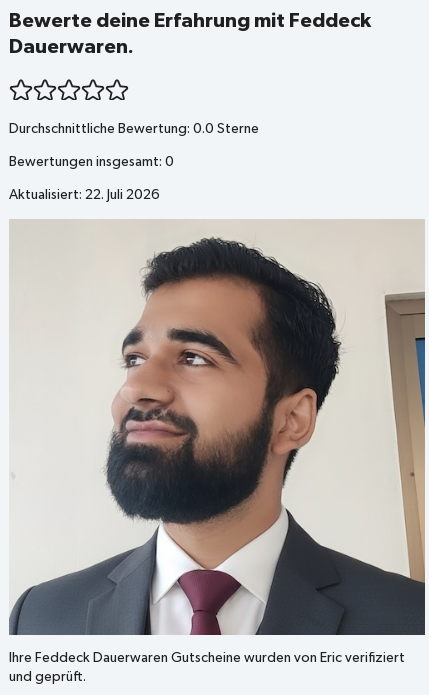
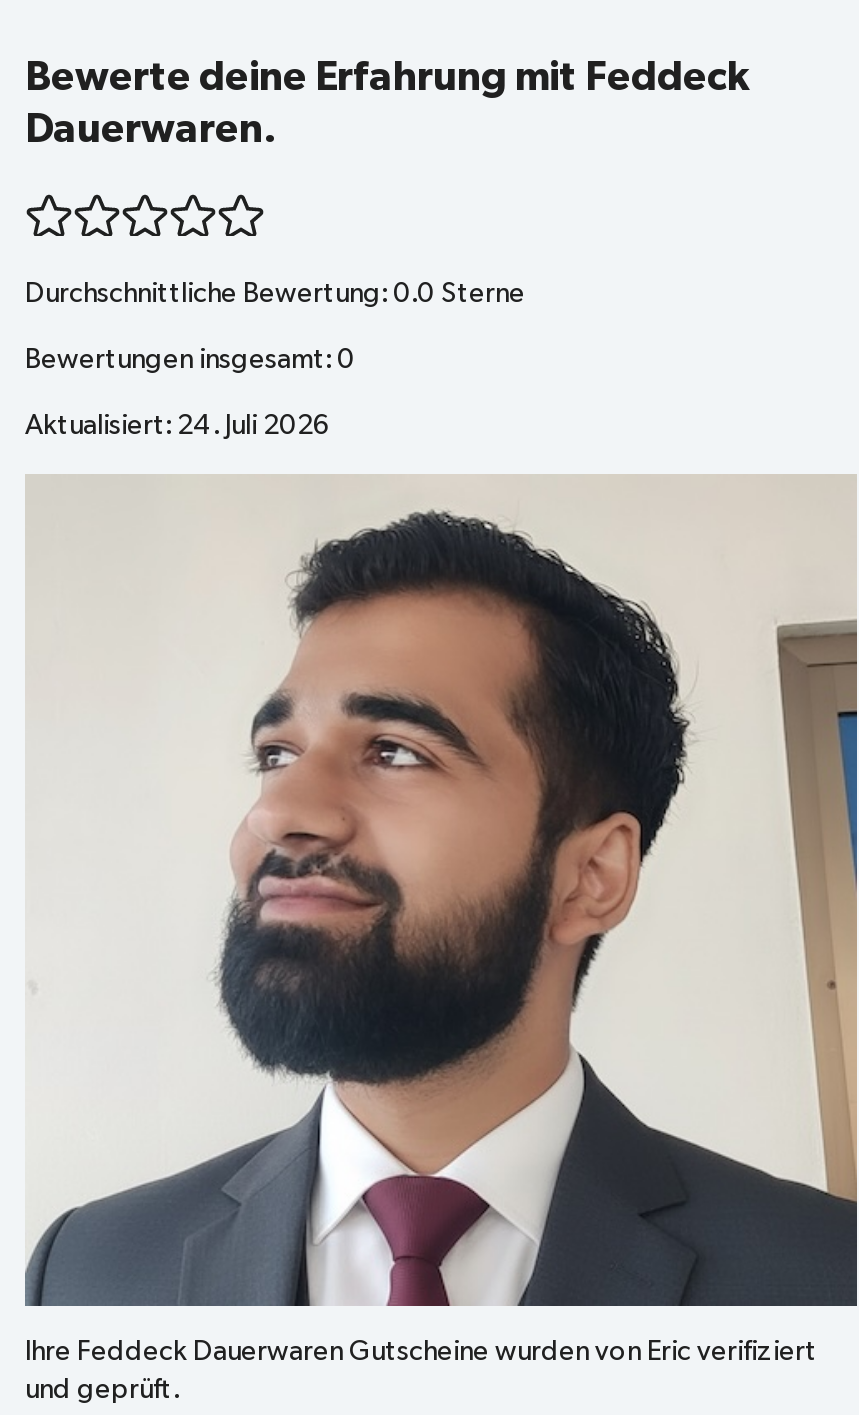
[9,188,160,202] Aktualisiert: 22. Juli 2026 -> [25,412,331,440] Aktualisiert: 24. Juli 2026

